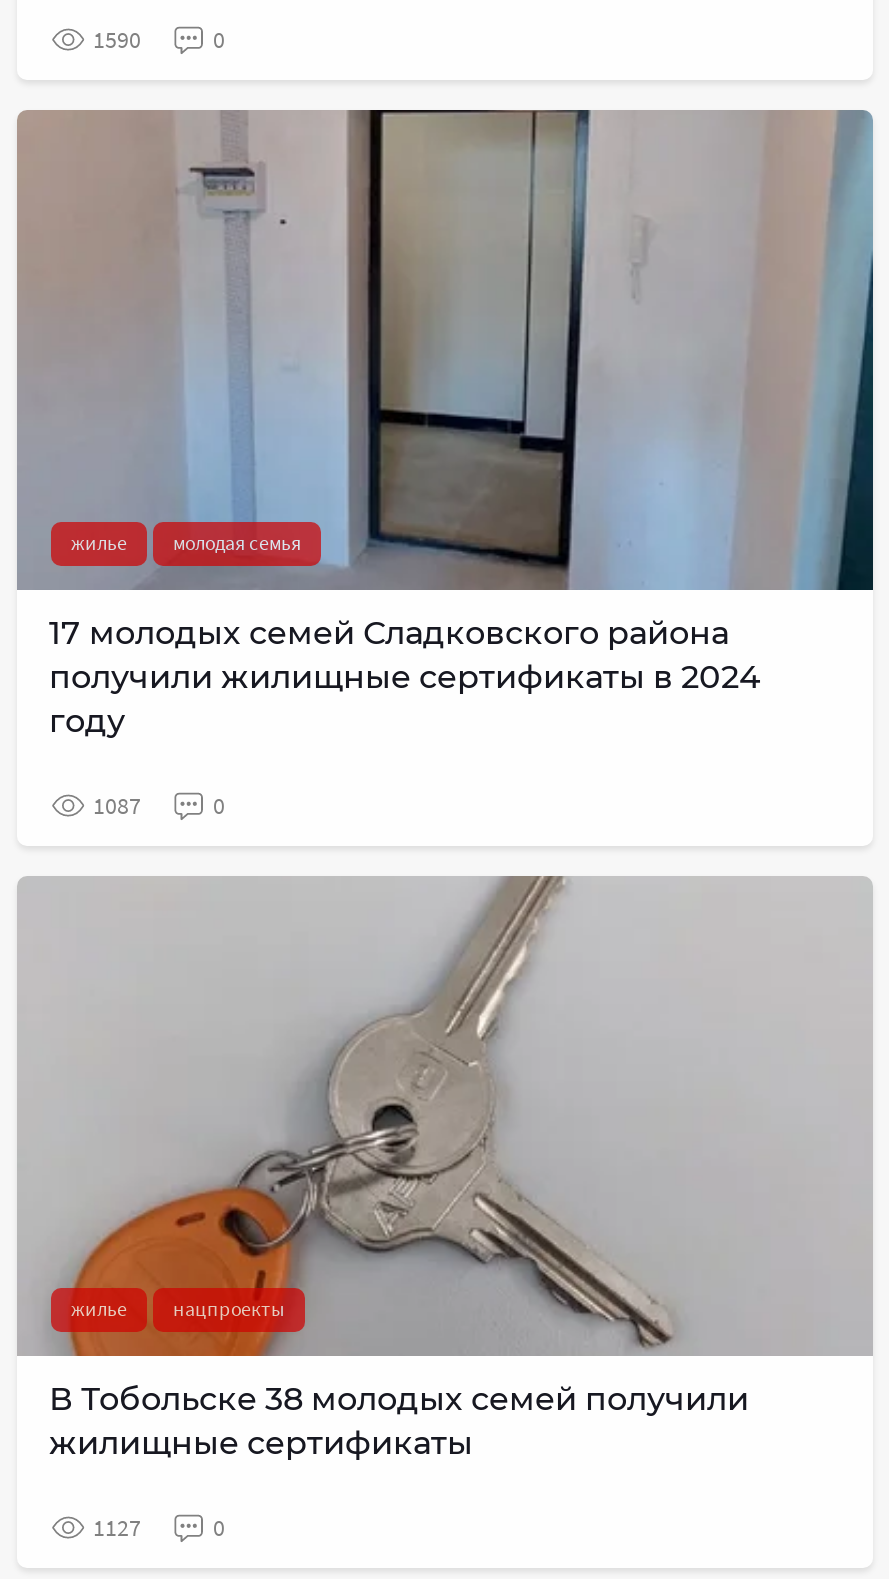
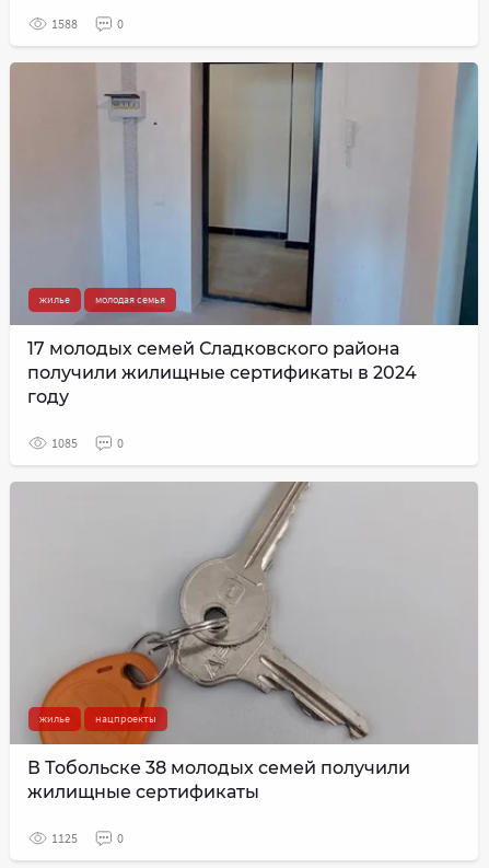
[93,24,141,54] 1590 -> [51,15,78,32] 1588
[93,790,141,820] 1087 -> [51,434,78,451] 1085
[93,1512,141,1542] 1127 -> [51,830,78,846] 1125

